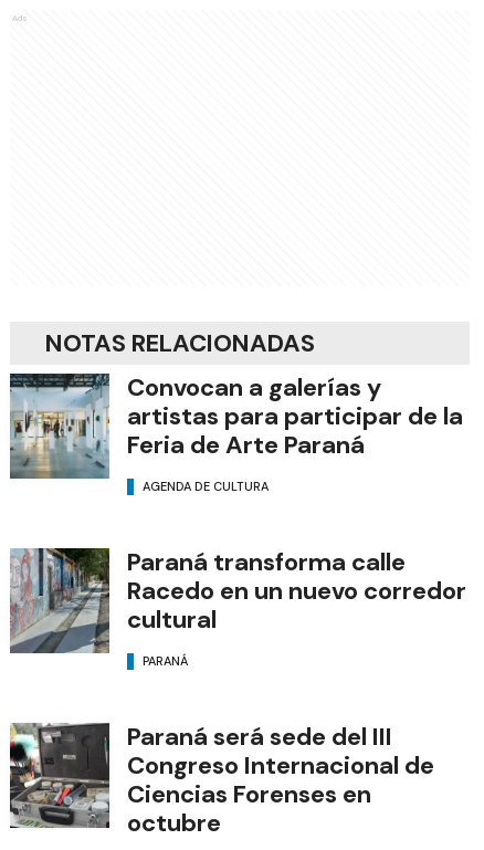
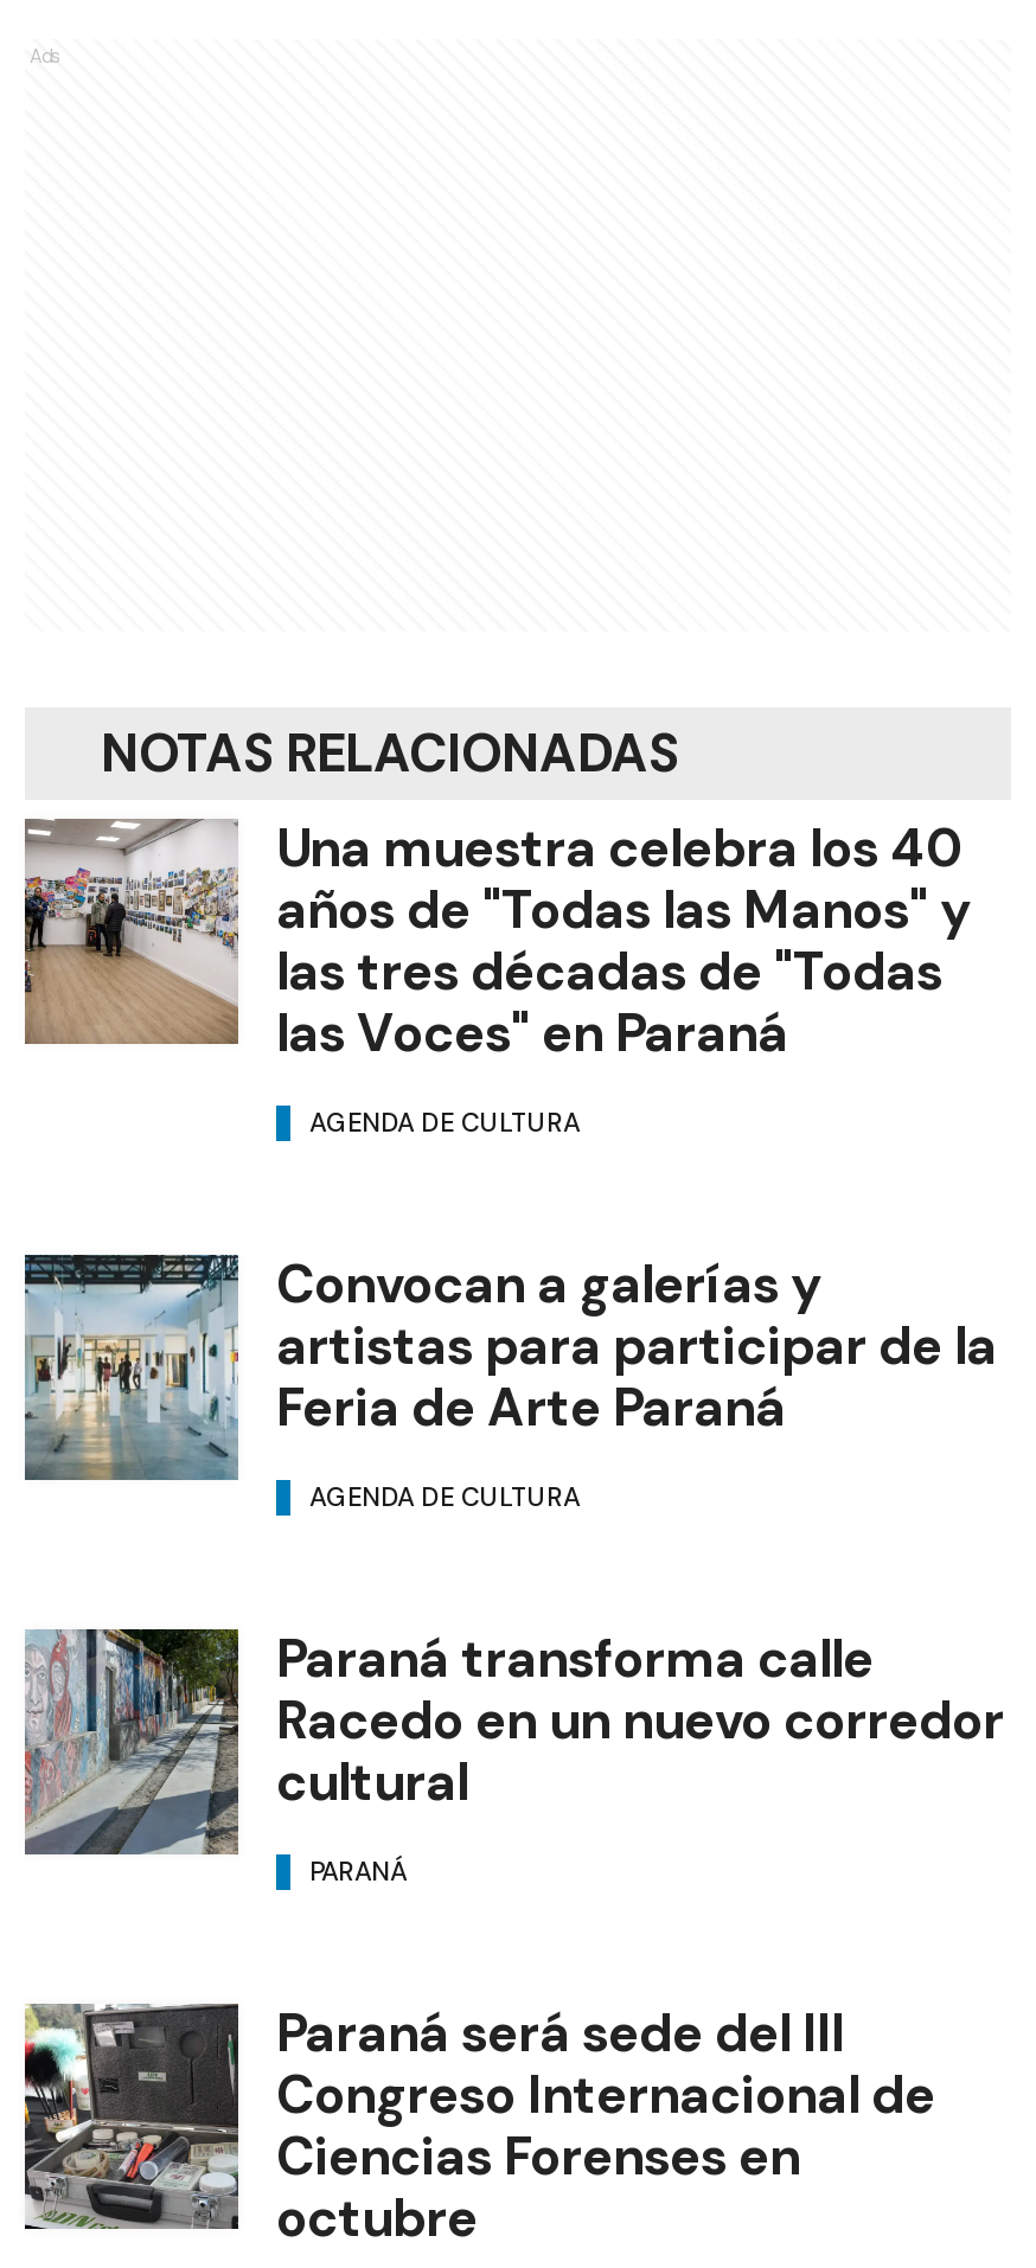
none -> [23,815,971,1138] [image] | Una muestra celebra los 40 | años de "Todas las Manos" y | las tres décadas de "Todas | las Voces" en Paraná | AGENDA DE CULTURA

